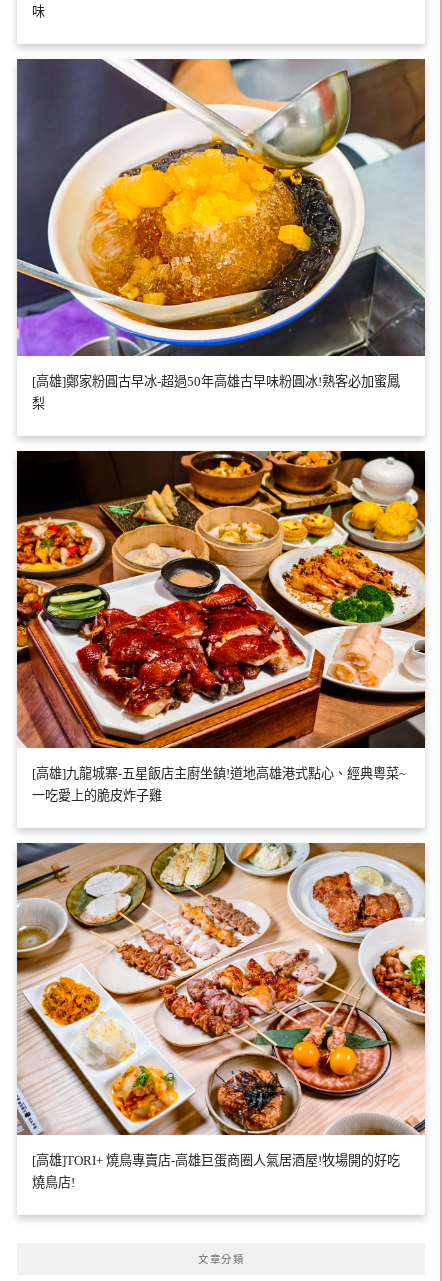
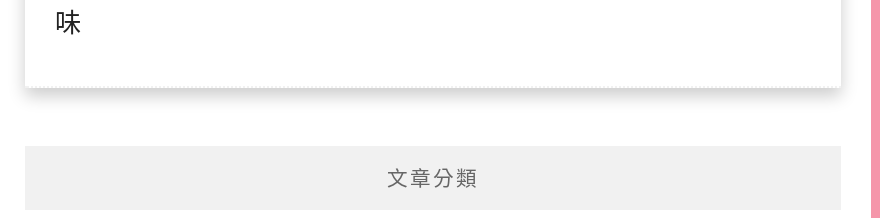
[16,58,426,411] [image] | [高雄]鄭家粉圓古早冰-超過50年高雄古早味粉圓冰!熟客必加蜜鳳 | 梨 -> none
[16,450,426,803] [image] | [高雄]九龍城寨-五星飯店主廚坐鎮!道地高雄港式點心、經典粵菜~ | 一吃愛上的脆皮炸子雞 -> none
[16,842,426,1190] [image] | [高雄]TORI+ 燒鳥專賣店-高雄巨蛋商圈人氣居酒屋!牧場開的好吃 | 燒鳥店! -> none

